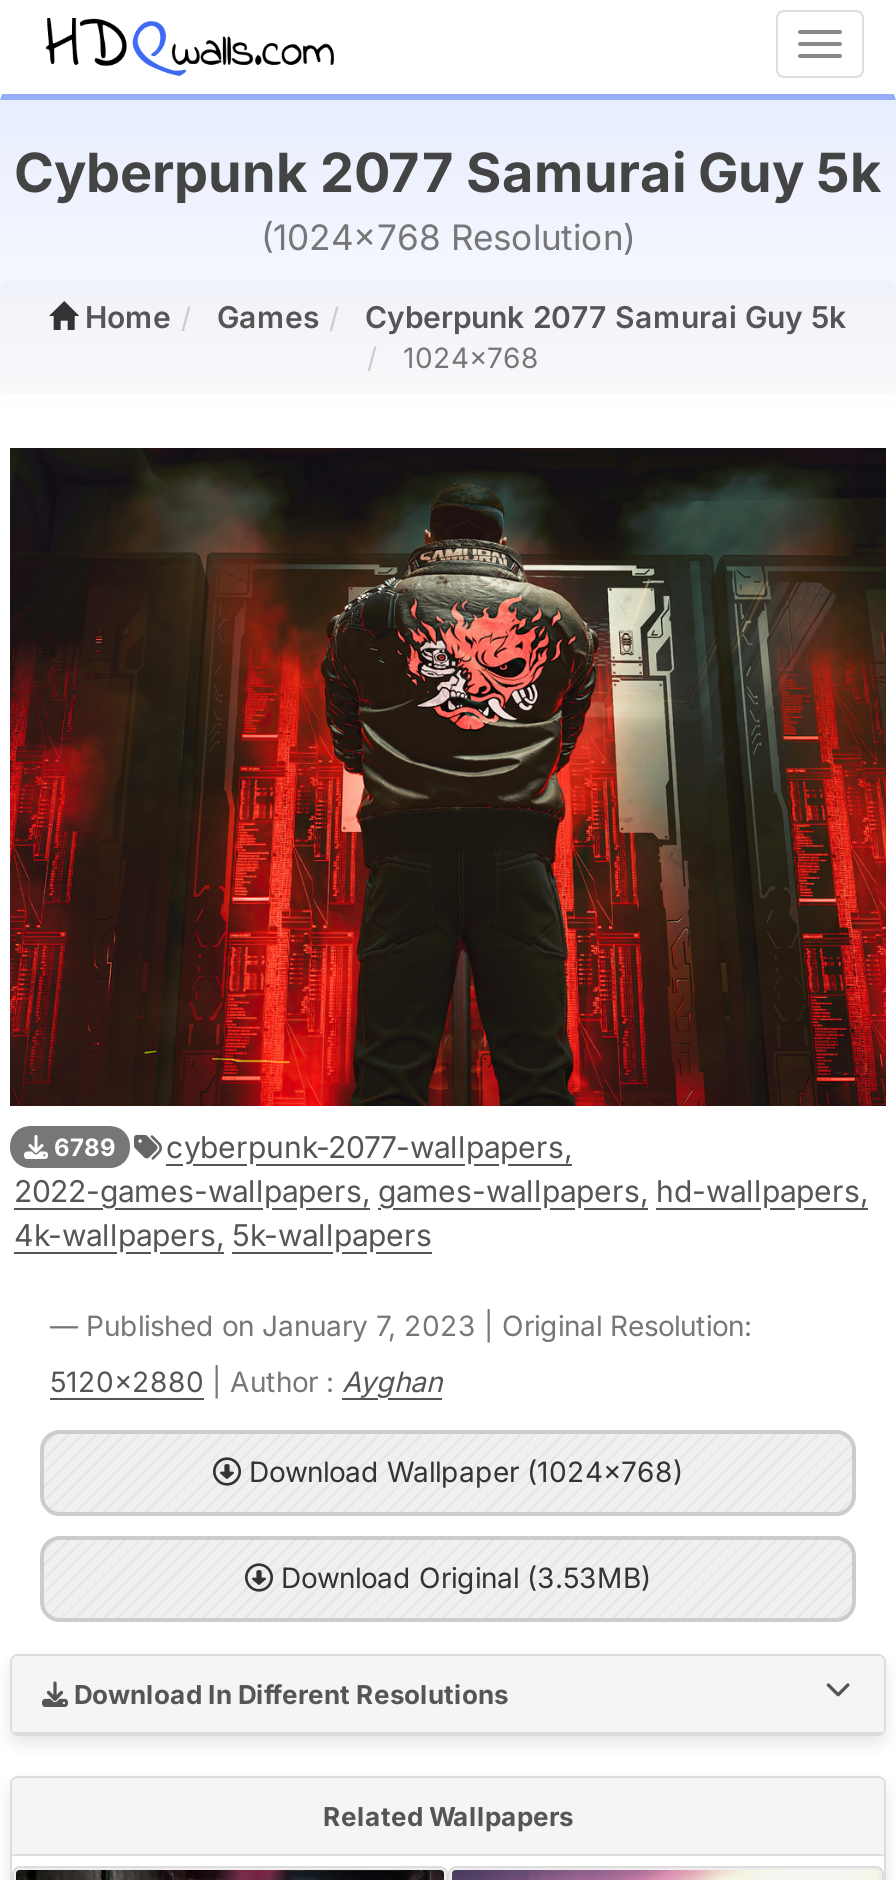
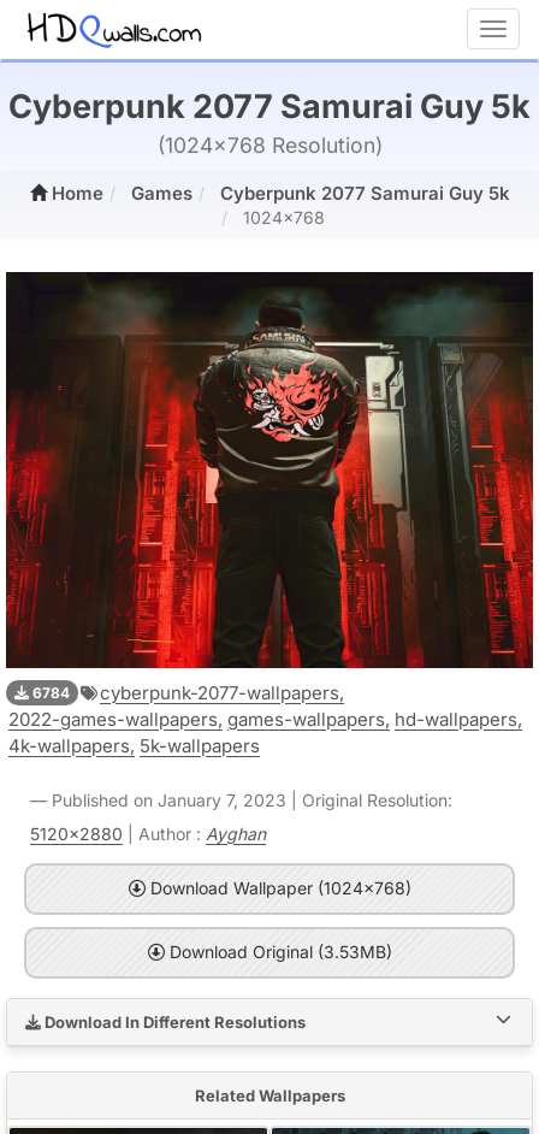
[48,1127,572,1165] 6789 cyberpunk-2077-wallpapers, -> [29,681,344,704] 6784 cyberpunk-2077-wallpapers,

